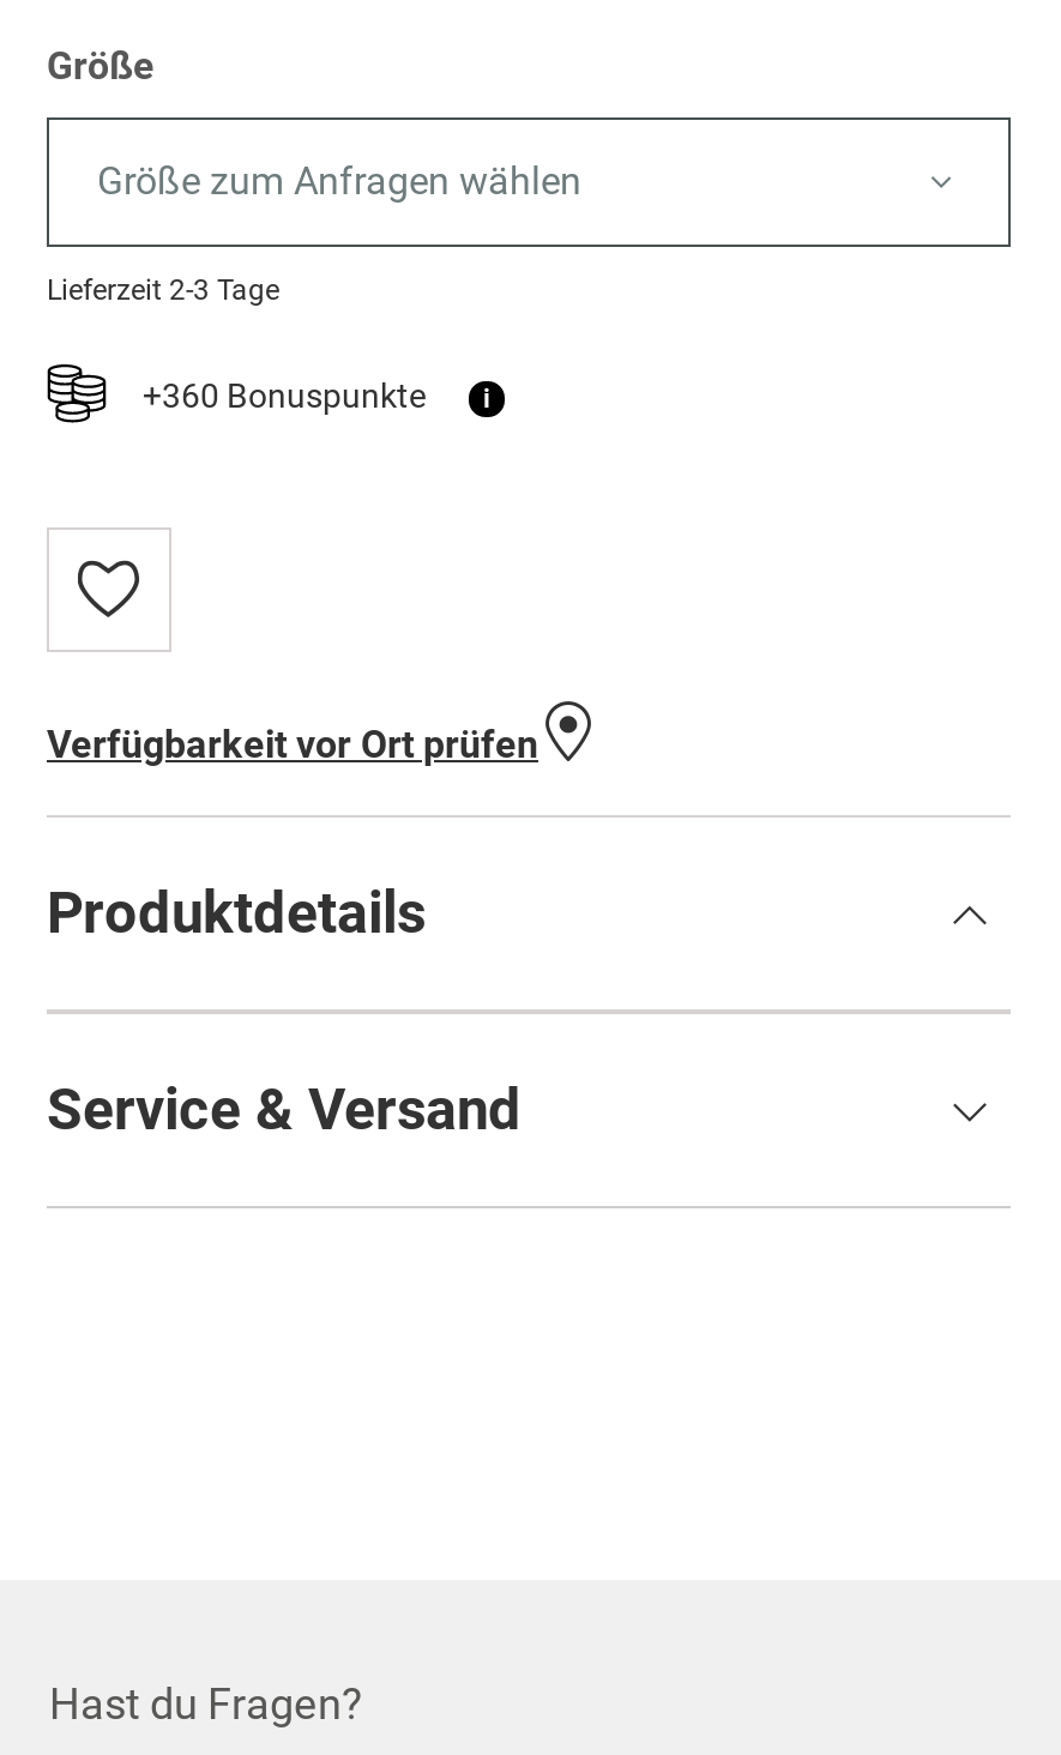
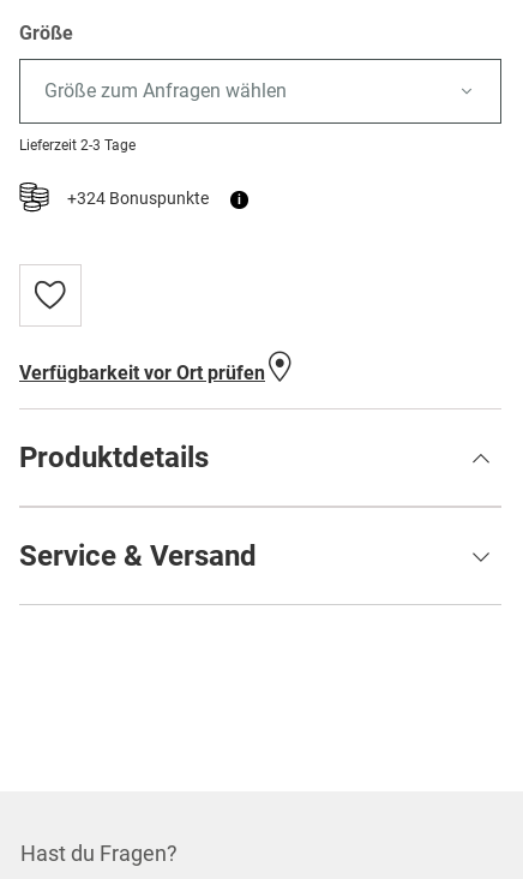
[143,376,426,415] +360 Bonuspunkte -> [67,189,209,208] +324 Bonuspunkte

